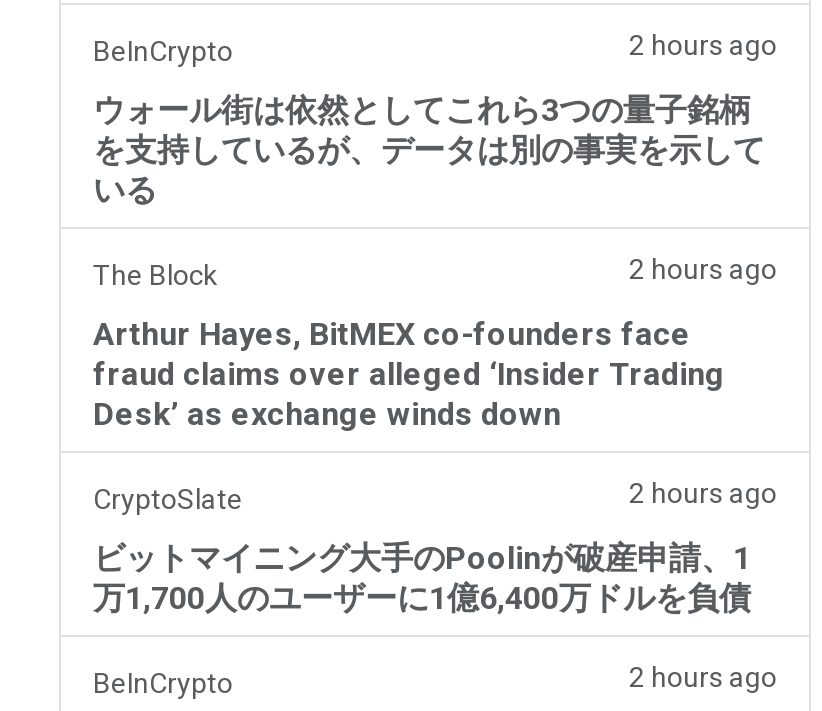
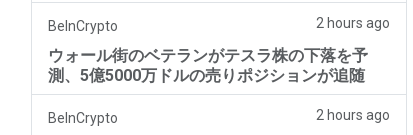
[93,91,777,617] ウォール街は依然としてこれら3つの量子銘柄 | を支持しているが、データは別の事実を示して | いる | The Block | 2 hours ago | Arthur Hayes, BitMEX co-founders face | fraud claims over alleged ‘Insider Trading | Desk’ as exchange winds down | CryptoSlate | 2 hours ago | ビットマイニング大手のPoolinが破産申請、1 | 万1,700人のユーザーに1億6,400万ドルを負債 -> [48,46,368,85] ウォール街のベテランがテスラ株の下落を予 | 測、5億5000万ドルの売りポジションが追随

